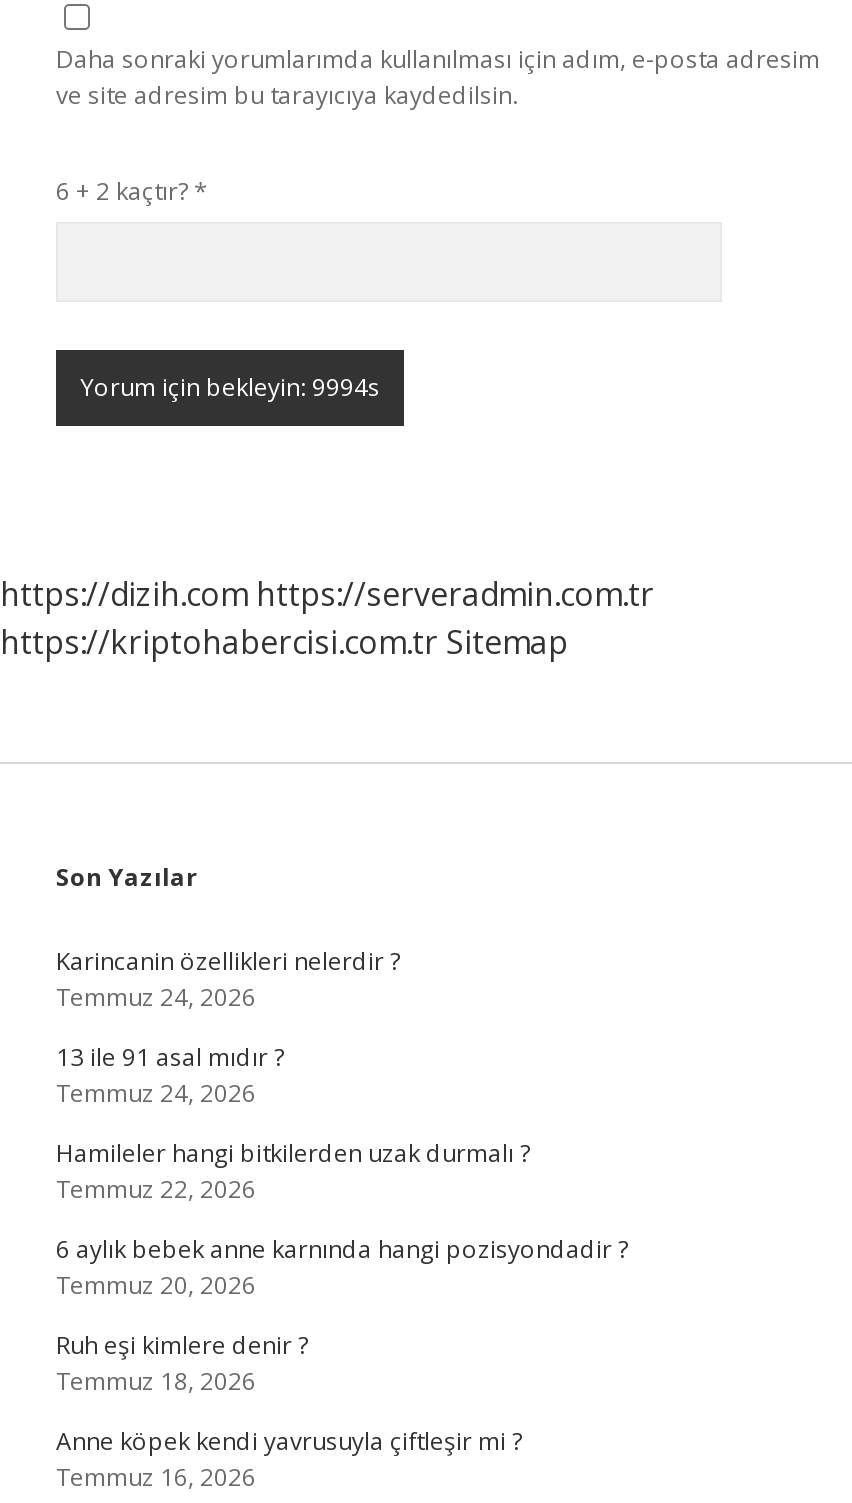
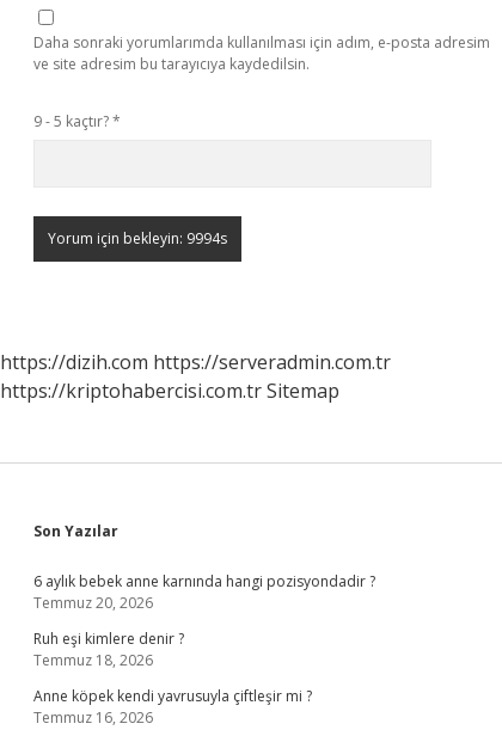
[56,174,208,208] 6 + 2 kaçtır? * -> [33,111,121,131] 9 - 5 kaçtır? *
[56,944,530,1206] Karincanin özellikleri nelerdir ? | Temmuz 24, 2026 | 13 ile 91 asal mıdır ? | Temmuz 24, 2026 | Hamileler hangi bitkilerden uzak durmalı ? | Temmuz 22, 2026 -> none

